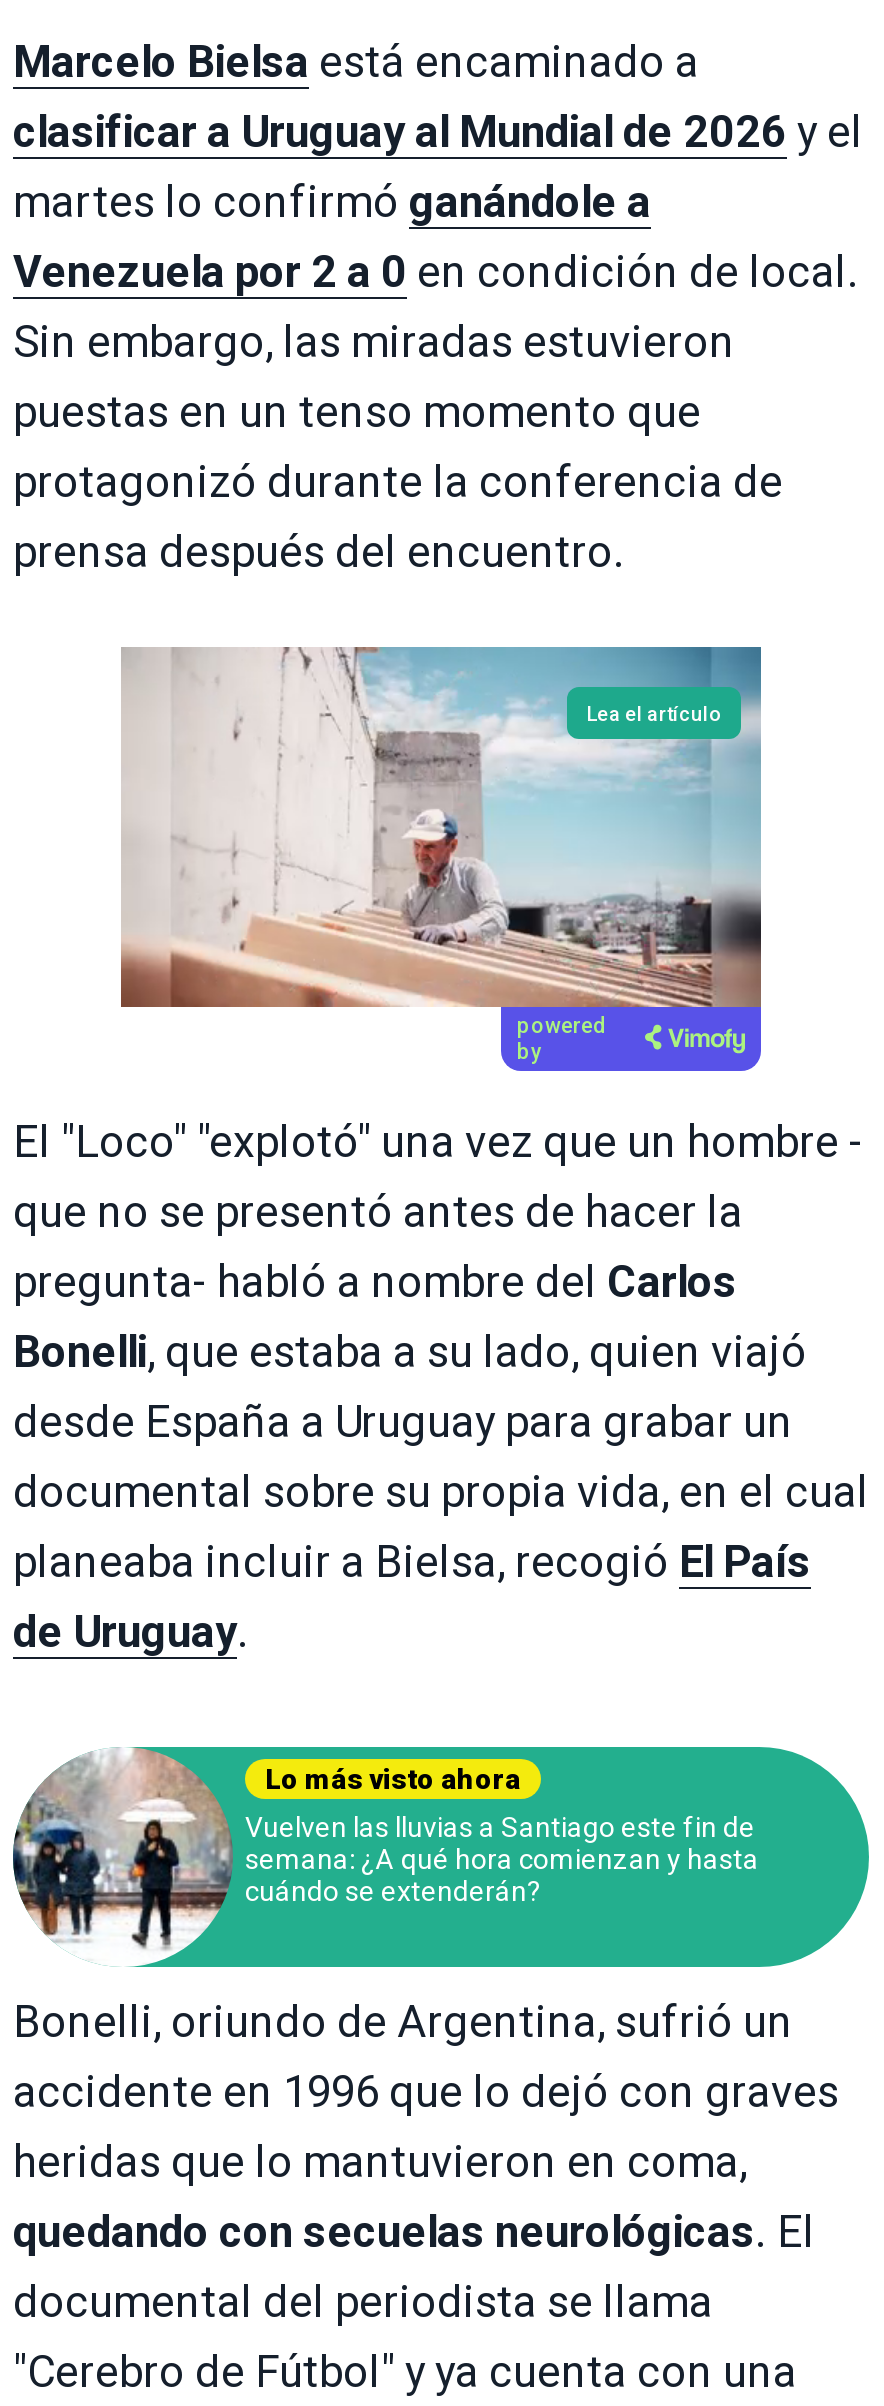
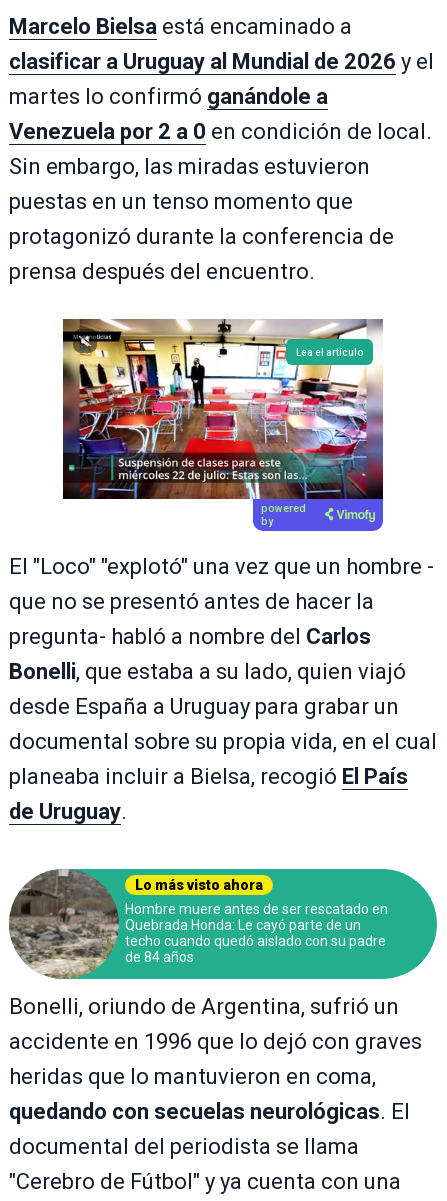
[119,645,763,1009] [image] -> [62,318,384,500] [image]
[13,1747,759,1967] [image] | Vuelven las lluvias a Santiago este fin de | semana: ¿A qué hora comienzan y hasta | cuándo se extenderán? -> [9,869,388,980] [image] | Hombre muere antes de ser rescatado en | Quebrada Honda: Le cayó parte de un | techo cuando quedó aislado con su padre | de 84 años

